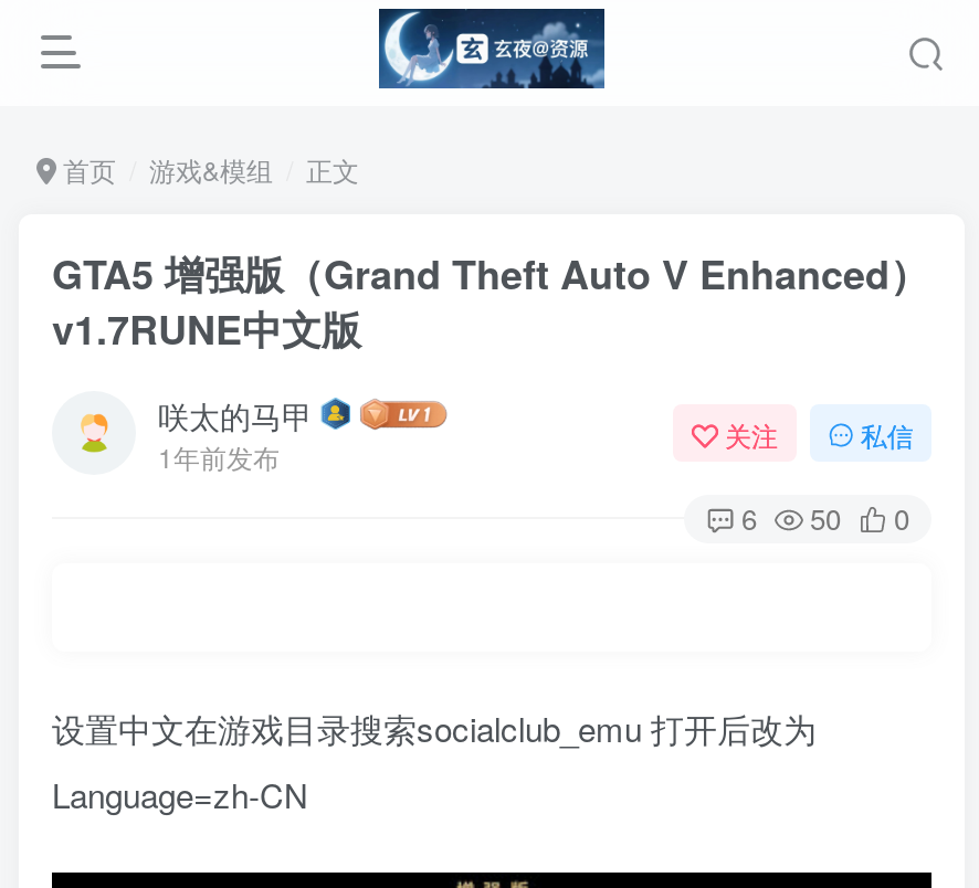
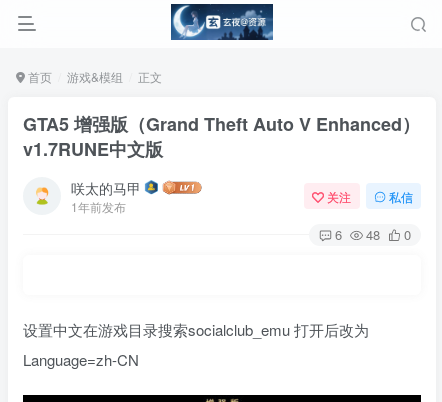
[741,497,909,539] 6 50 0 -> [335,225,411,244] 6 48 0

